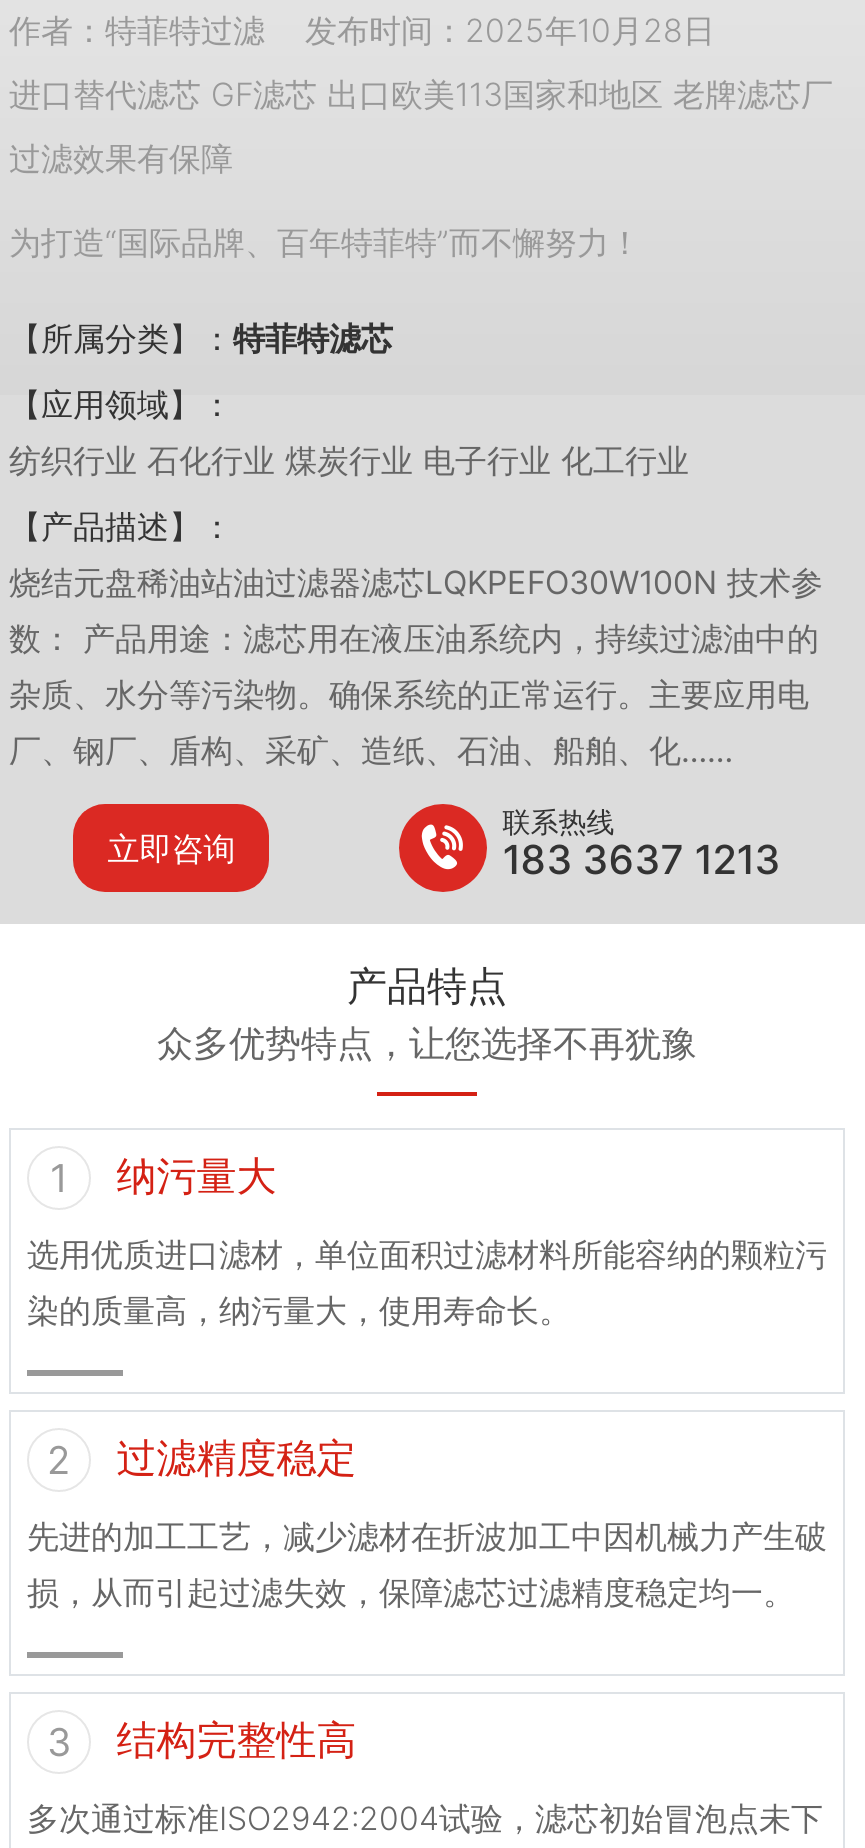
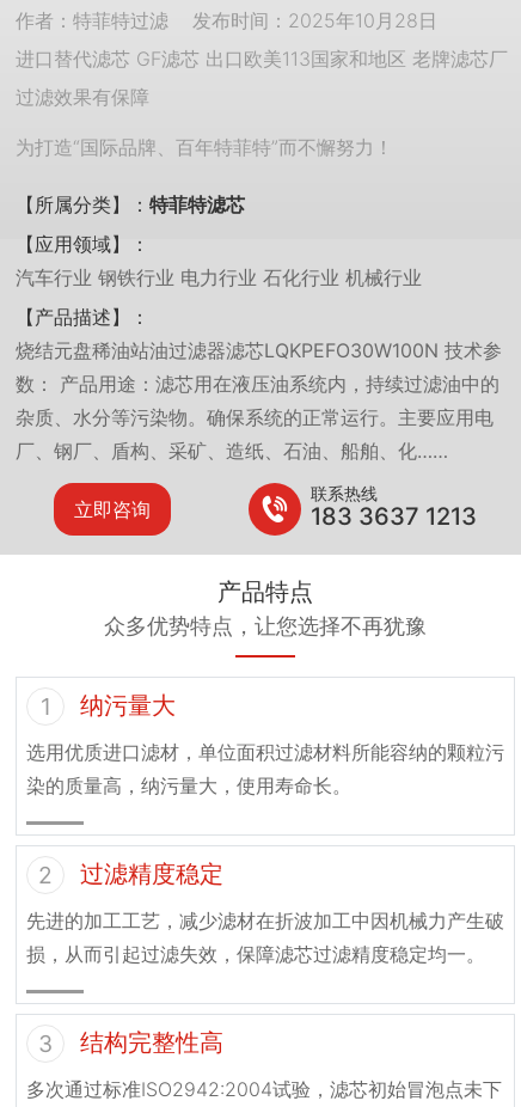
[9,440,689,480] 纺织行业 石化行业 煤炭行业 电子行业 化工行业 -> [16,266,422,289] 汽车行业 钢铁行业 电力行业 石化行业 机械行业

